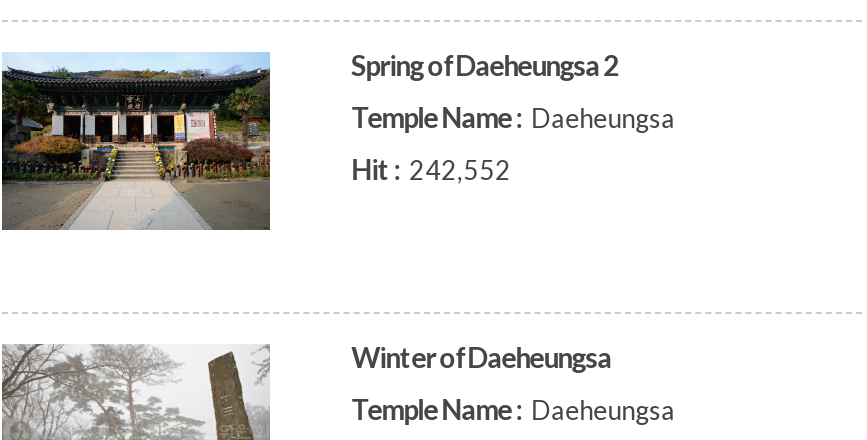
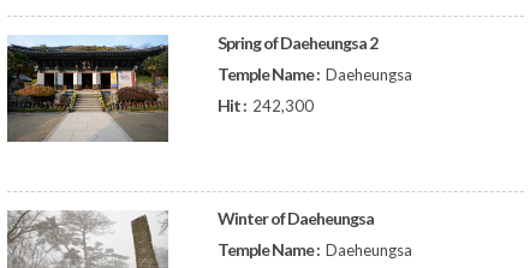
[351,152,511,186] Hit : 242,552 -> [217,95,313,115] Hit : 242,300

